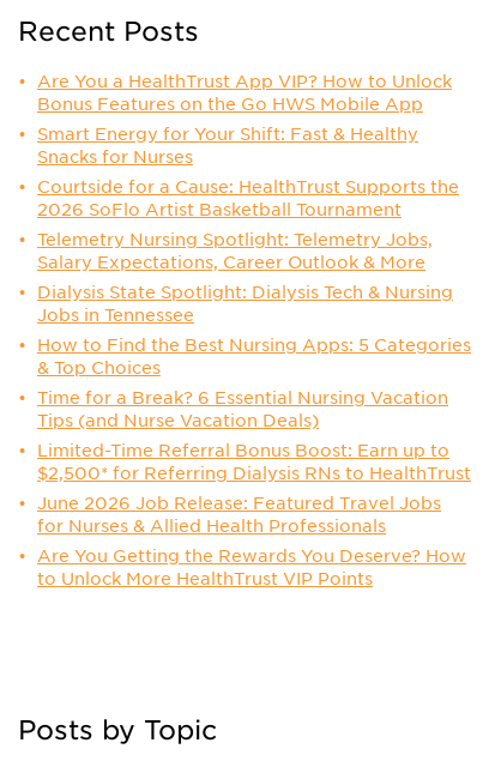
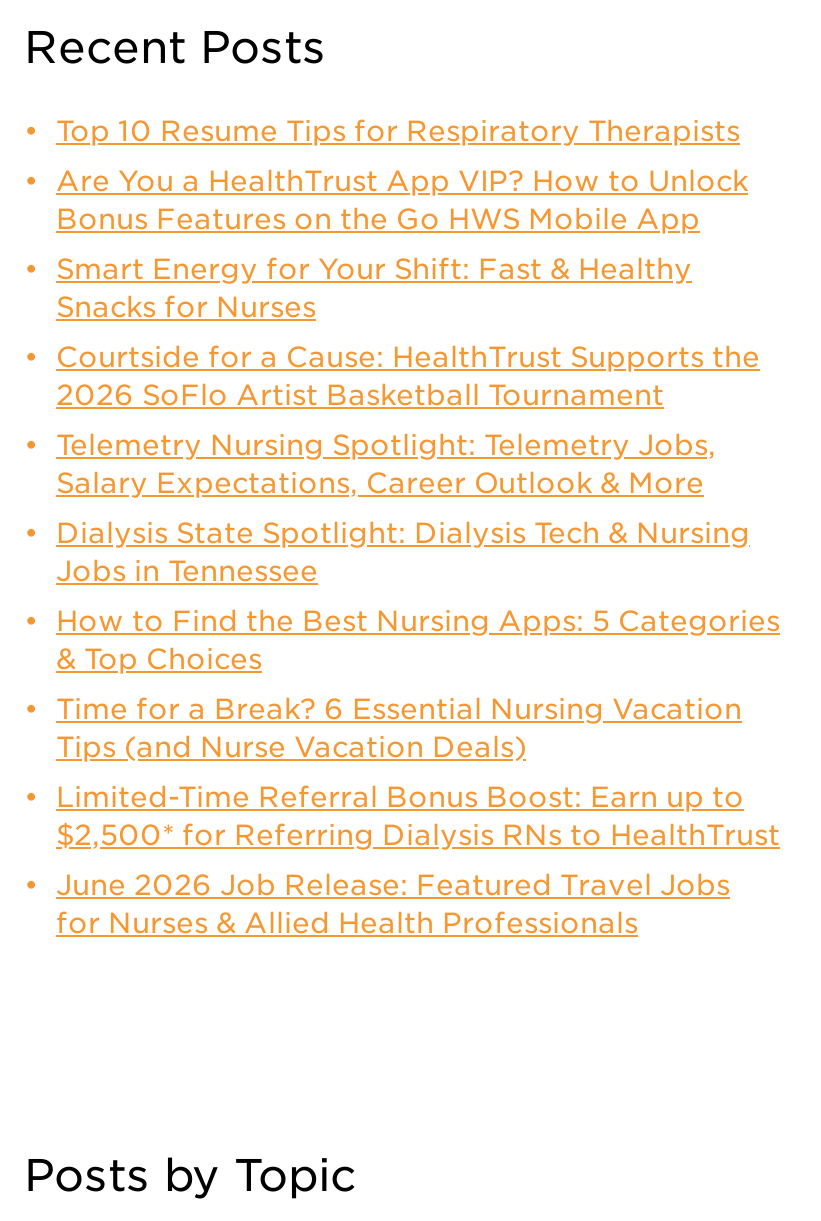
none -> [56,116,740,148] Top 10 Resume Tips for Respiratory Therapists
moved [37,72,471,535] -> [56,166,780,940]: Are You a HealthTrust App VIP? How to Unlock | Bonus Features on the Go HWS Mobile App | Smart Energy for Your Shift: Fast & Healthy | ... | June 2026 Job Release: Featured Travel Jobs | for Nurses & Allied Health Professionals
[37,546,466,588] Are You Getting the Rewards You Deserve? How | to Unlock More HealthTrust VIP Points -> none

